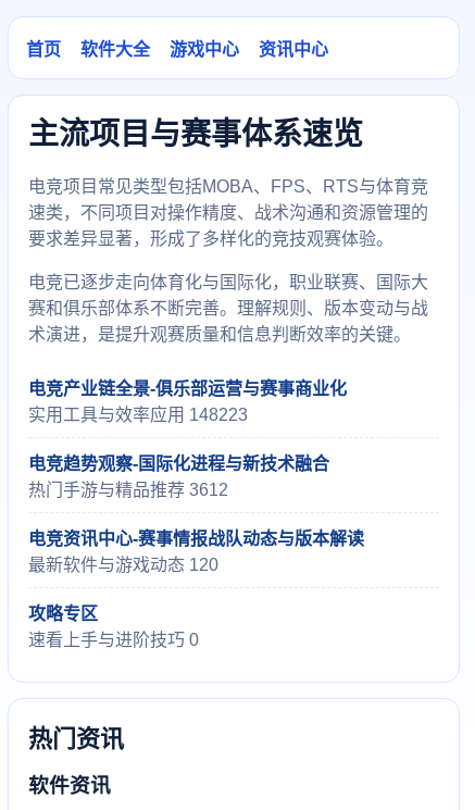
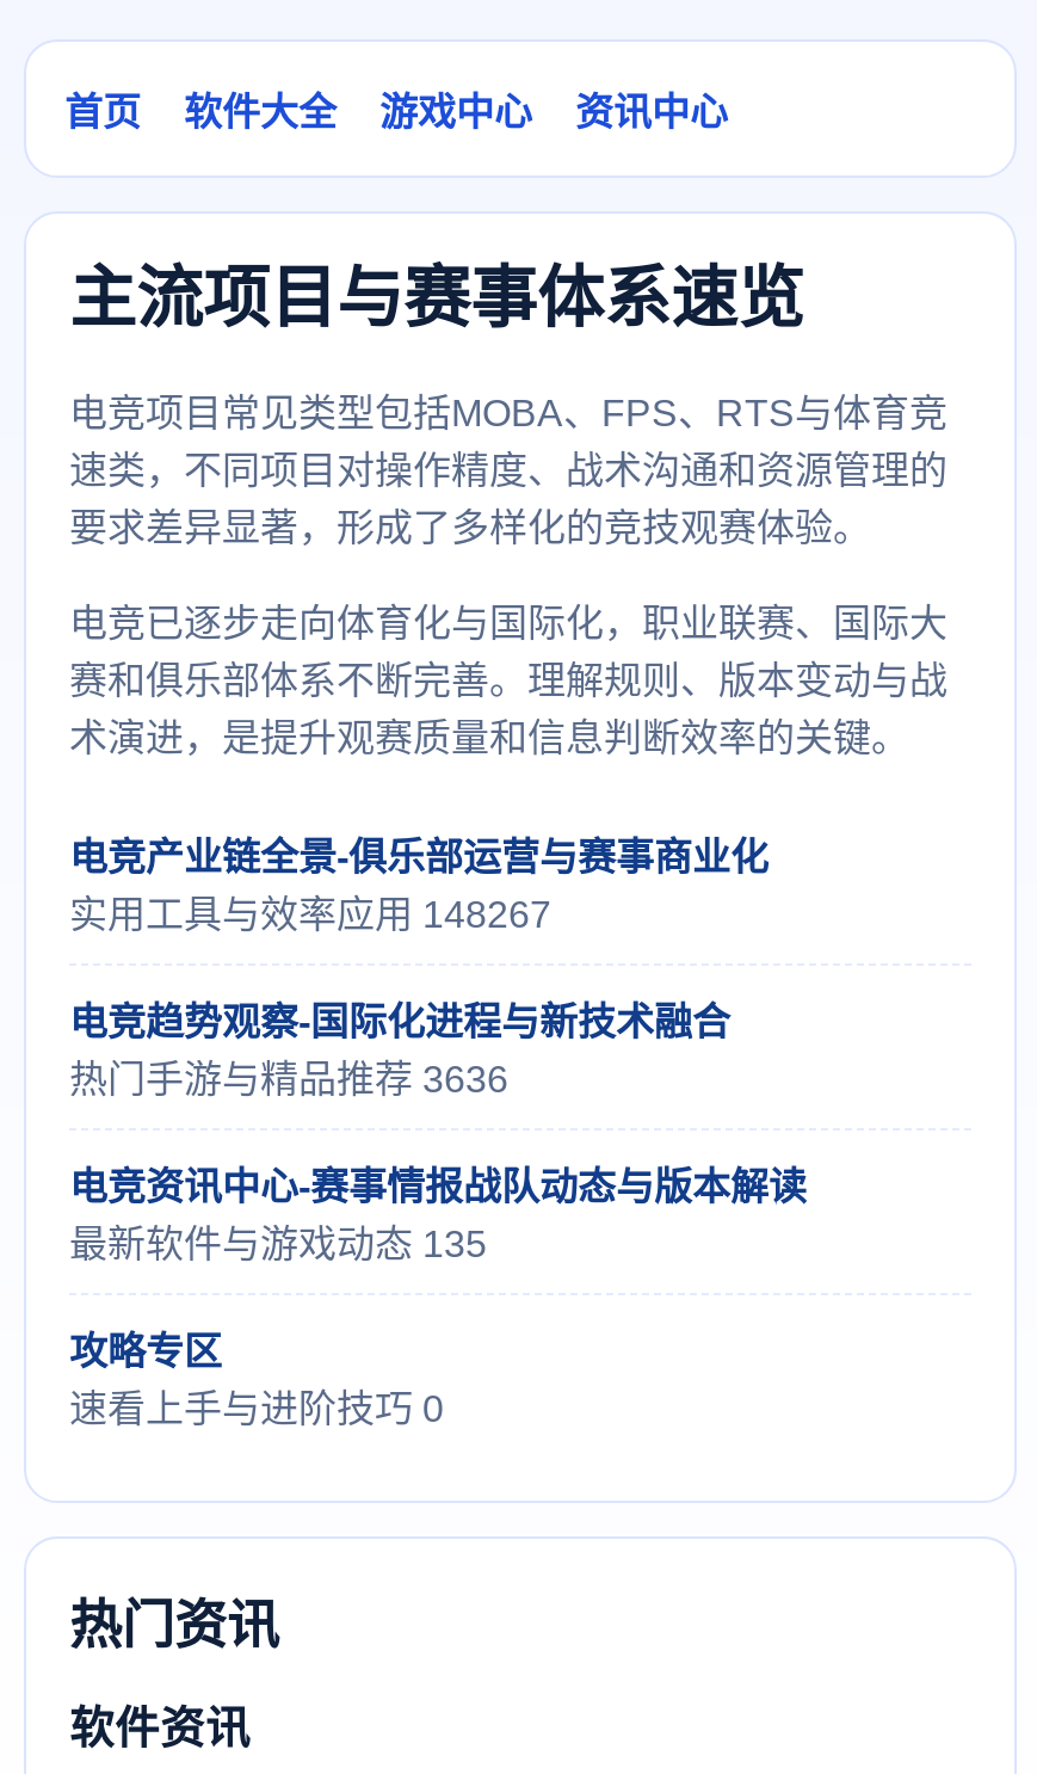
[28,406,248,424] 实用工具与效率应用 148223 -> [69,894,551,935] 实用工具与效率应用 148267
[28,481,228,499] 热门手游与精品推荐 3612 -> [69,1059,508,1099] 热门手游与精品推荐 3636
[28,556,218,574] 最新软件与游戏动态 120 -> [69,1224,487,1264] 最新软件与游戏动态 135

